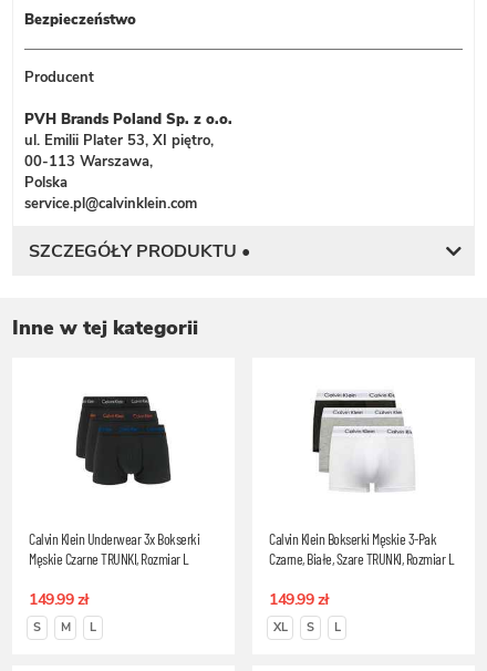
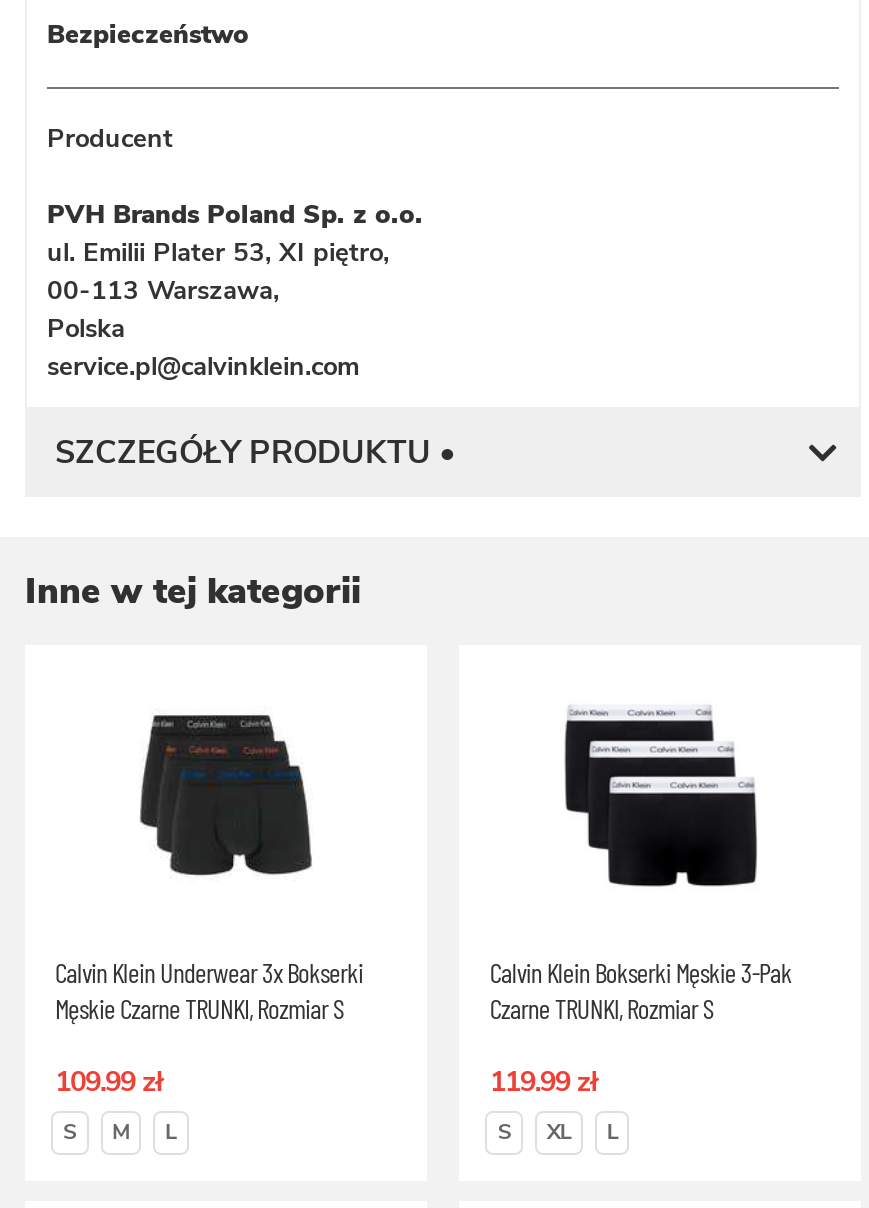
[311,393,417,493] [image] -> [563,707,759,887] [image]
[29,549,189,568] Męskie Czarne TRUNKI, Rozmiar L -> [55,991,344,1025] Męskie Czarne TRUNKI, Rozmiar S
[269,549,454,568] Czarne, Białe, Szare TRUNKI, Rozmiar L -> [490,991,714,1025] Czarne TRUNKI, Rozmiar S
[29,589,89,610] 149.99 zł -> [55,1063,164,1101] 109.99 zł
[269,589,330,610] 149.99 zł -> [490,1063,599,1147] 119.99 zł | S
[307,619,314,636] S -> none

